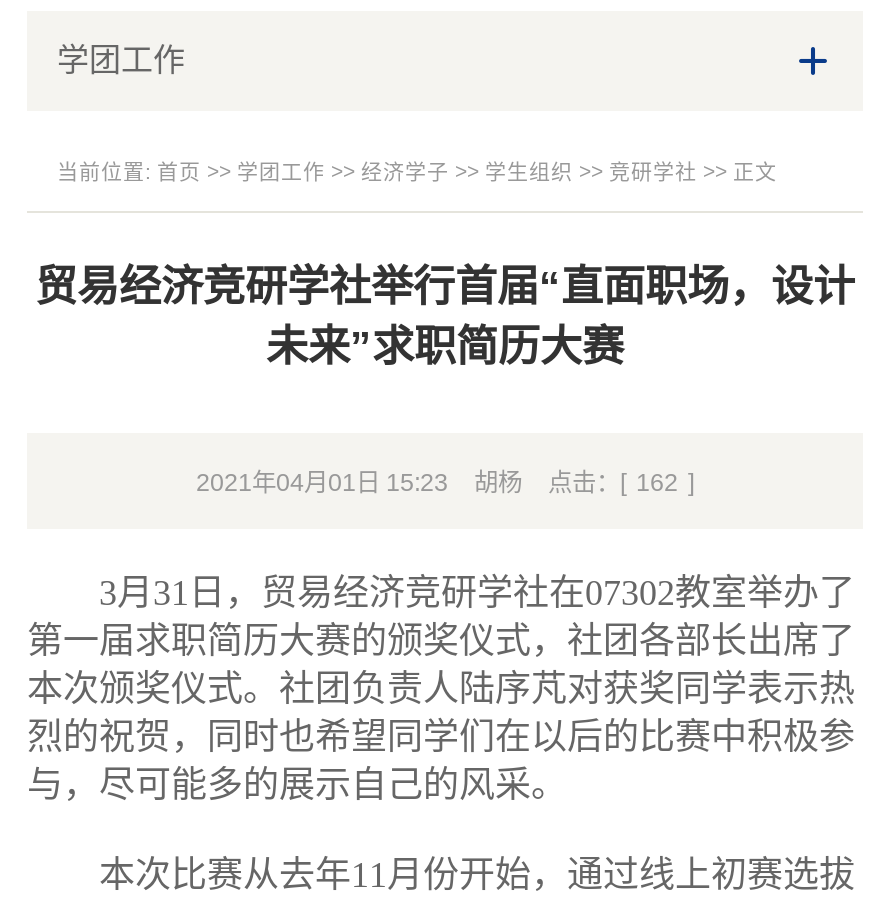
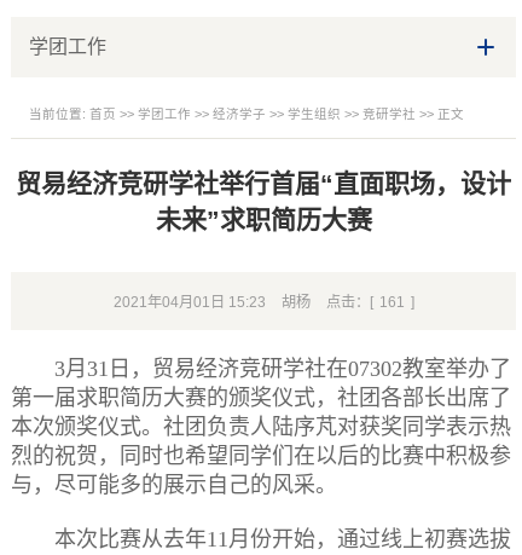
[196,468,694,496] 2021年04月01日 15:23 胡杨 点击：[ 162 ] -> [113,293,414,310] 2021年04月01日 15:23 胡杨 点击：[ 161 ]

